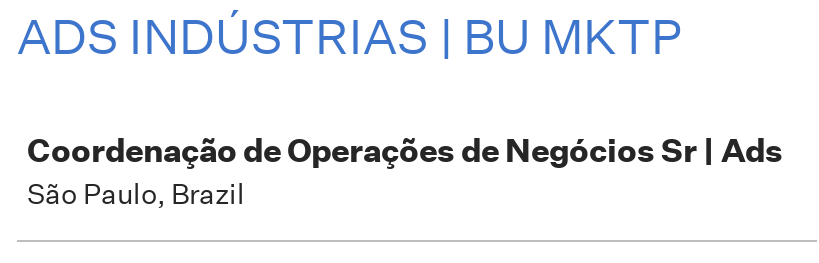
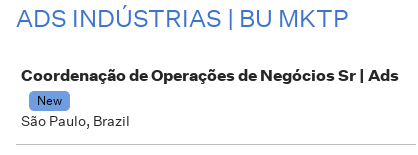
none -> [37,92,62,109] New

